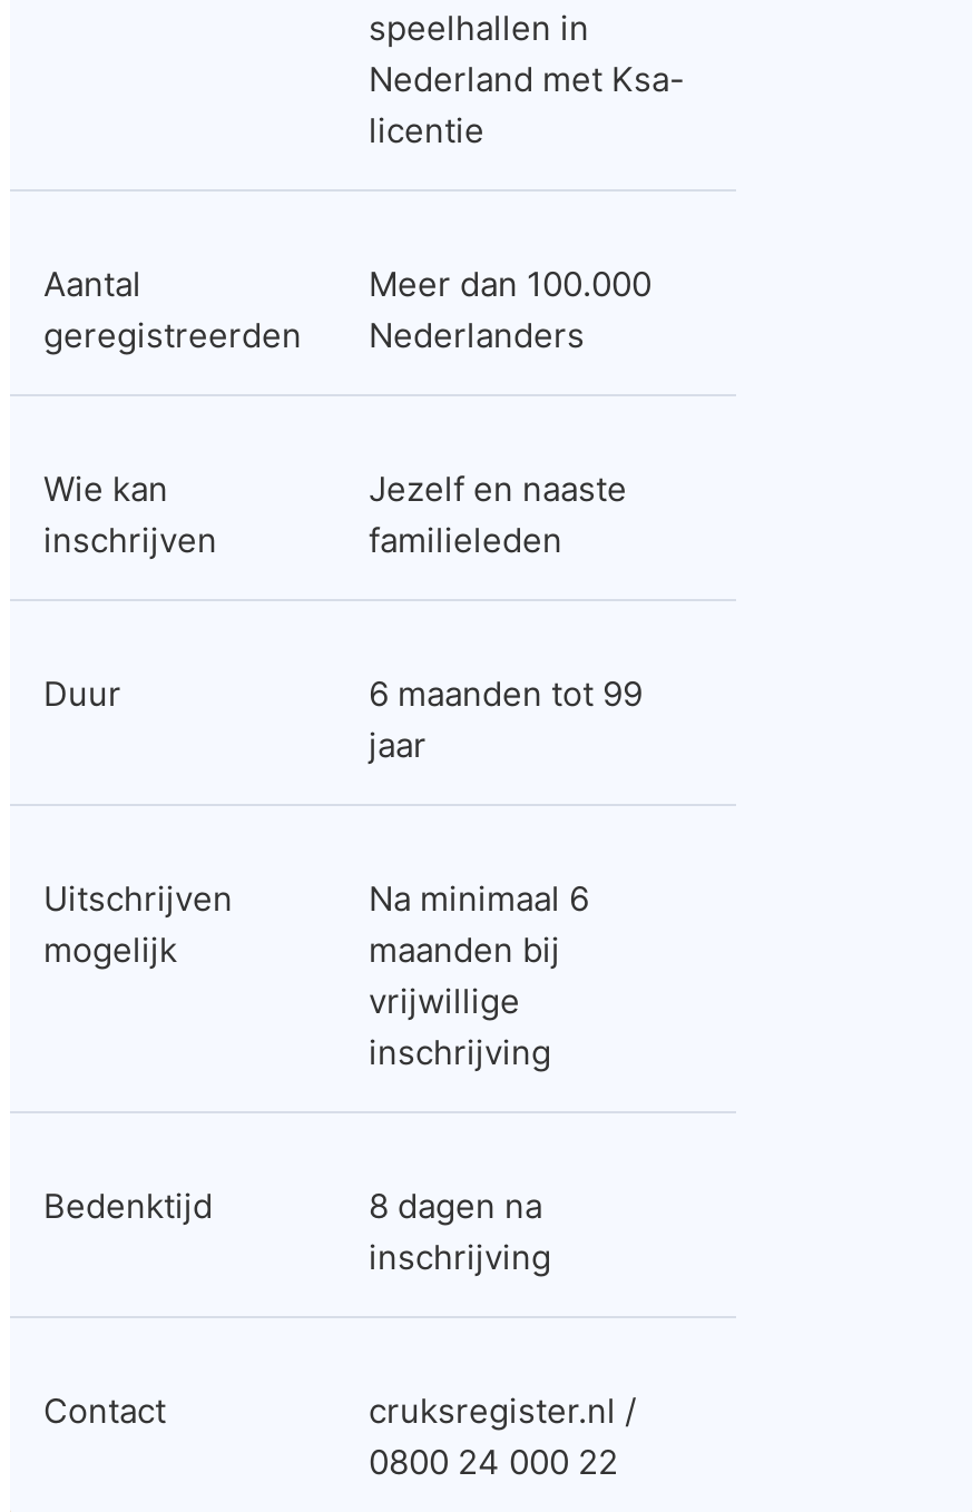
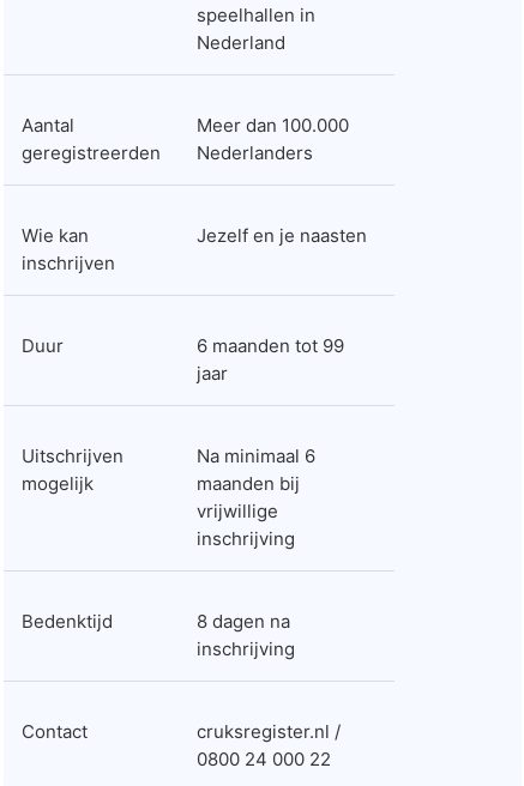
[369,58,685,151] Nederland met Ksa- | licentie -> [197,31,285,54] Nederland
[369,468,627,561] Jezelf en naaste | familieleden -> [197,224,367,247] Jezelf en je naasten

